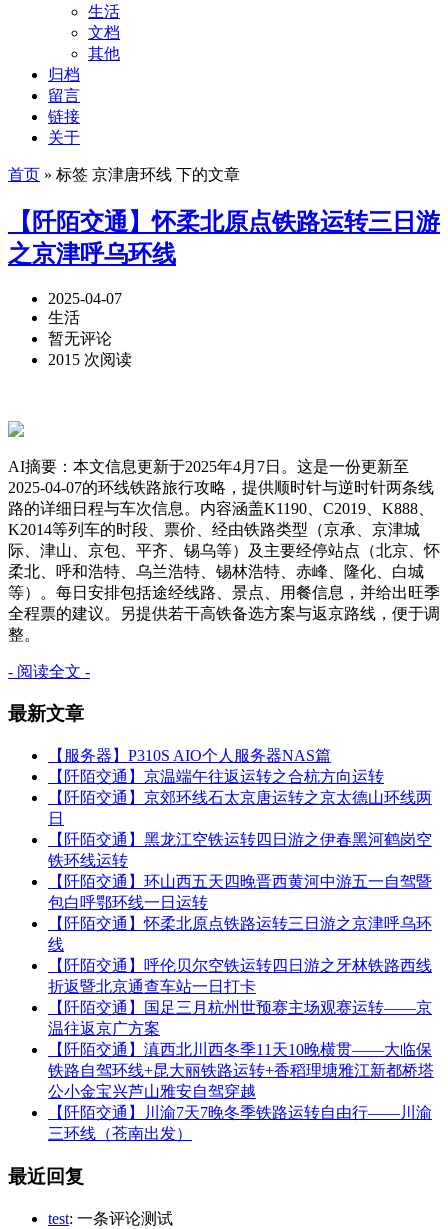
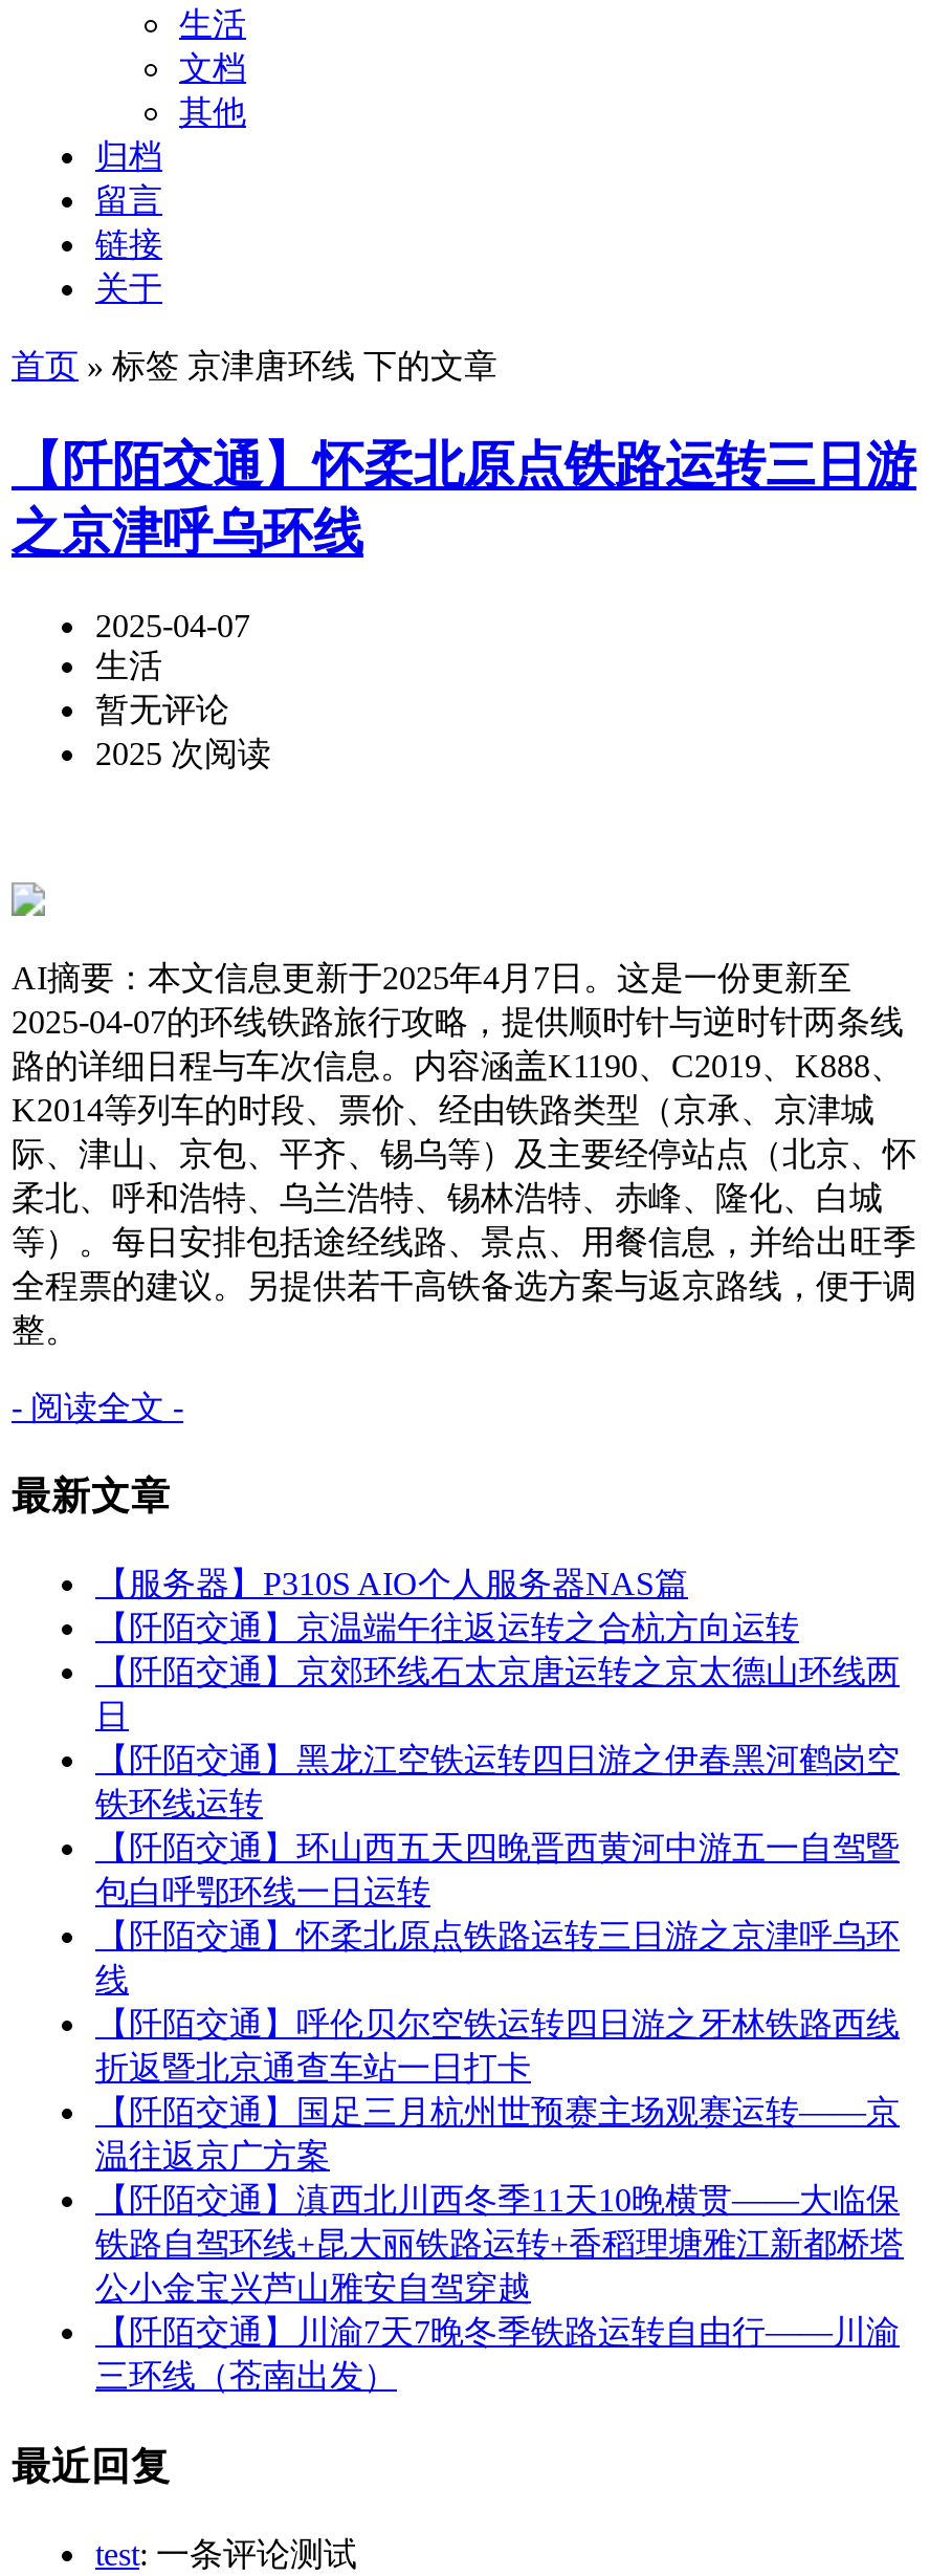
[48,351,132,368] 2015 次阅读 -> [95,735,271,771] 2025 次阅读

